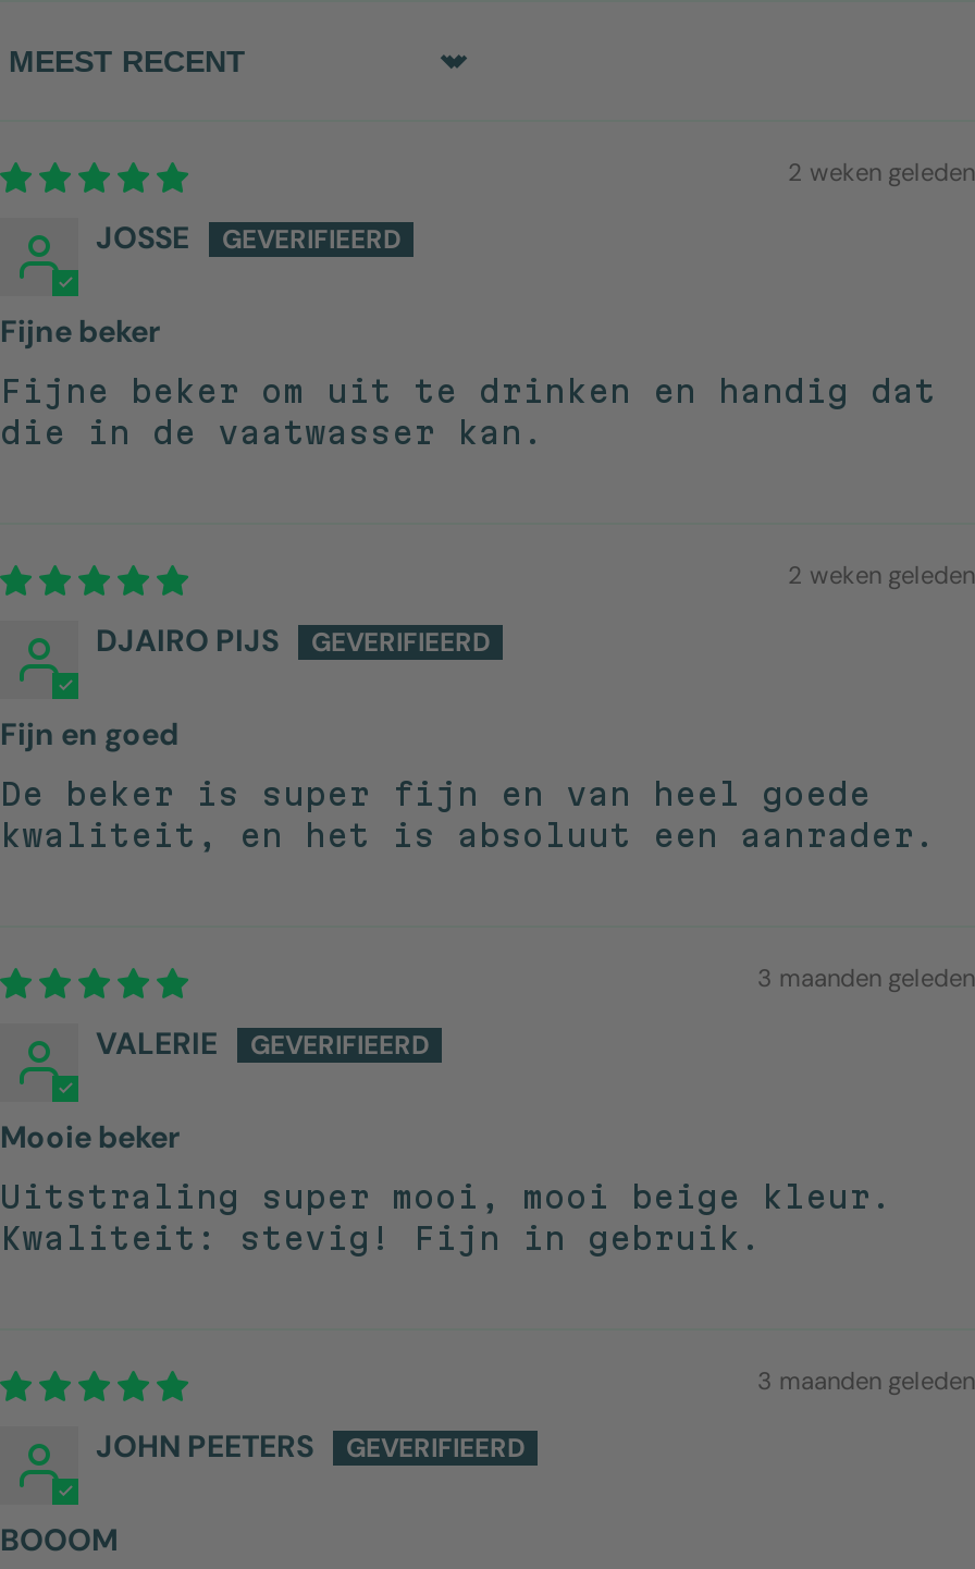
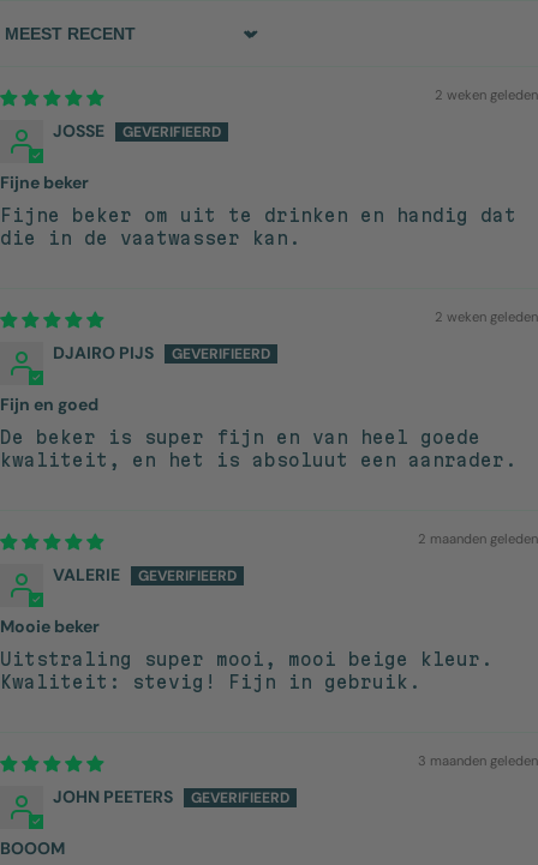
[757,963,975,993] 3 maanden geleden -> [418,531,538,547] 2 maanden geleden

